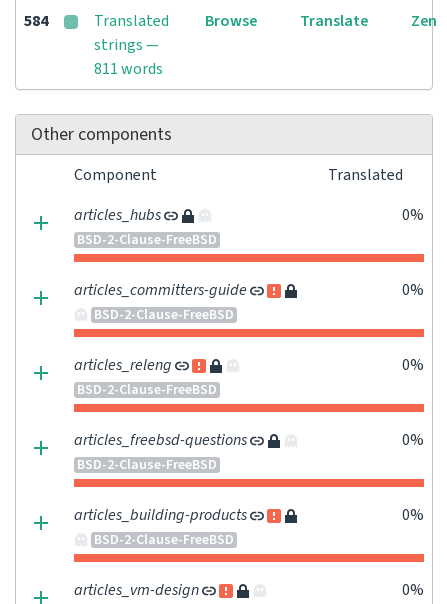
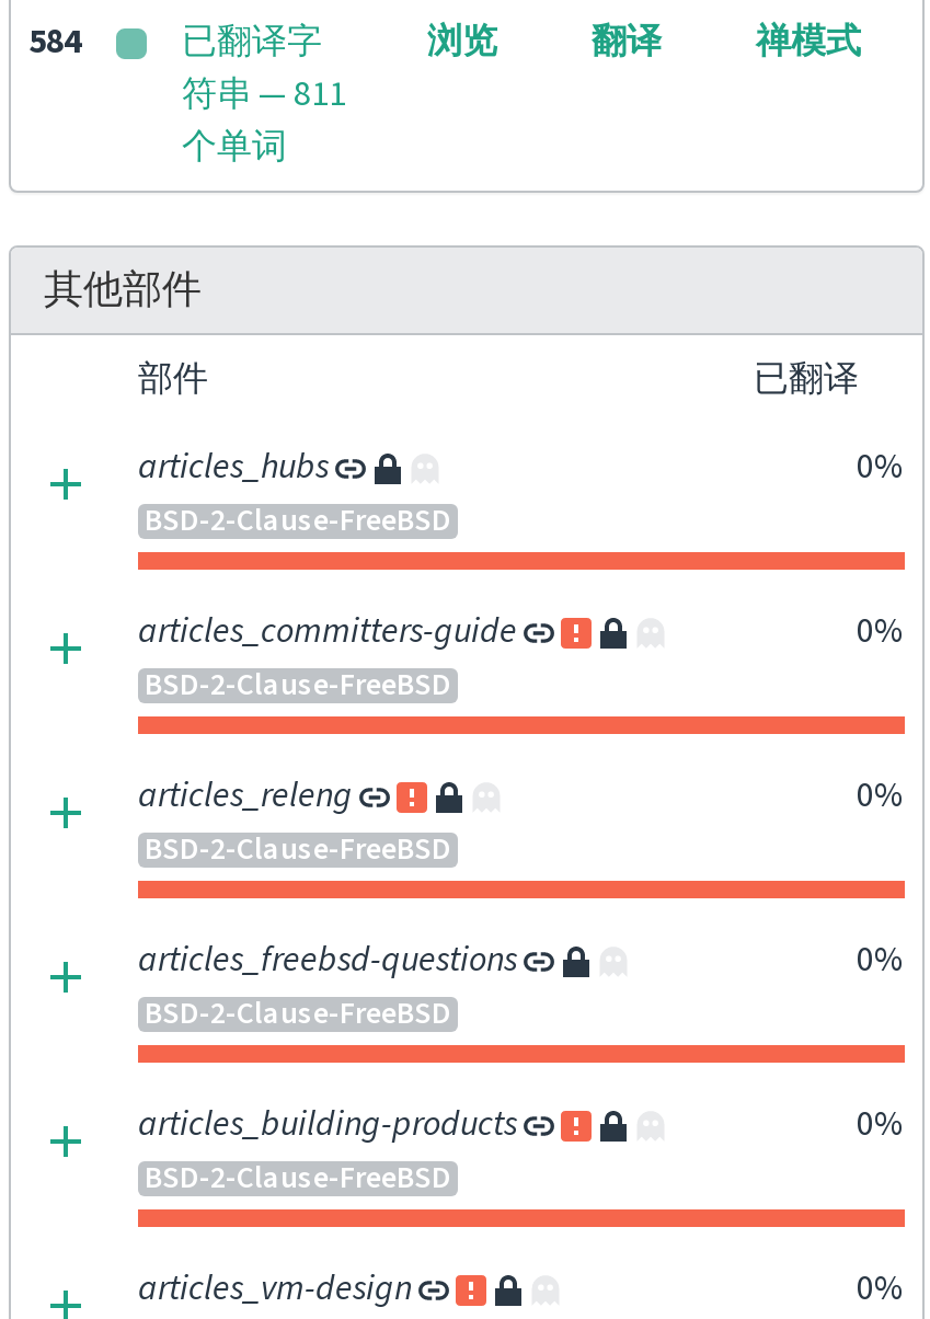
[94,10,169,80] Translated | strings — | 811 words -> [182,18,346,171] 已翻译字 | 符串 — 811 | 个单词
[205,10,437,32] Browse | Translate | Zen -> [427,18,861,66] 浏览 | 翻译 | 禅模式
[31,122,172,147] Other components -> [44,263,202,318] 其他部件
[74,164,406,186] Component | Translated -> [138,355,865,403] 部件 | 已翻译

